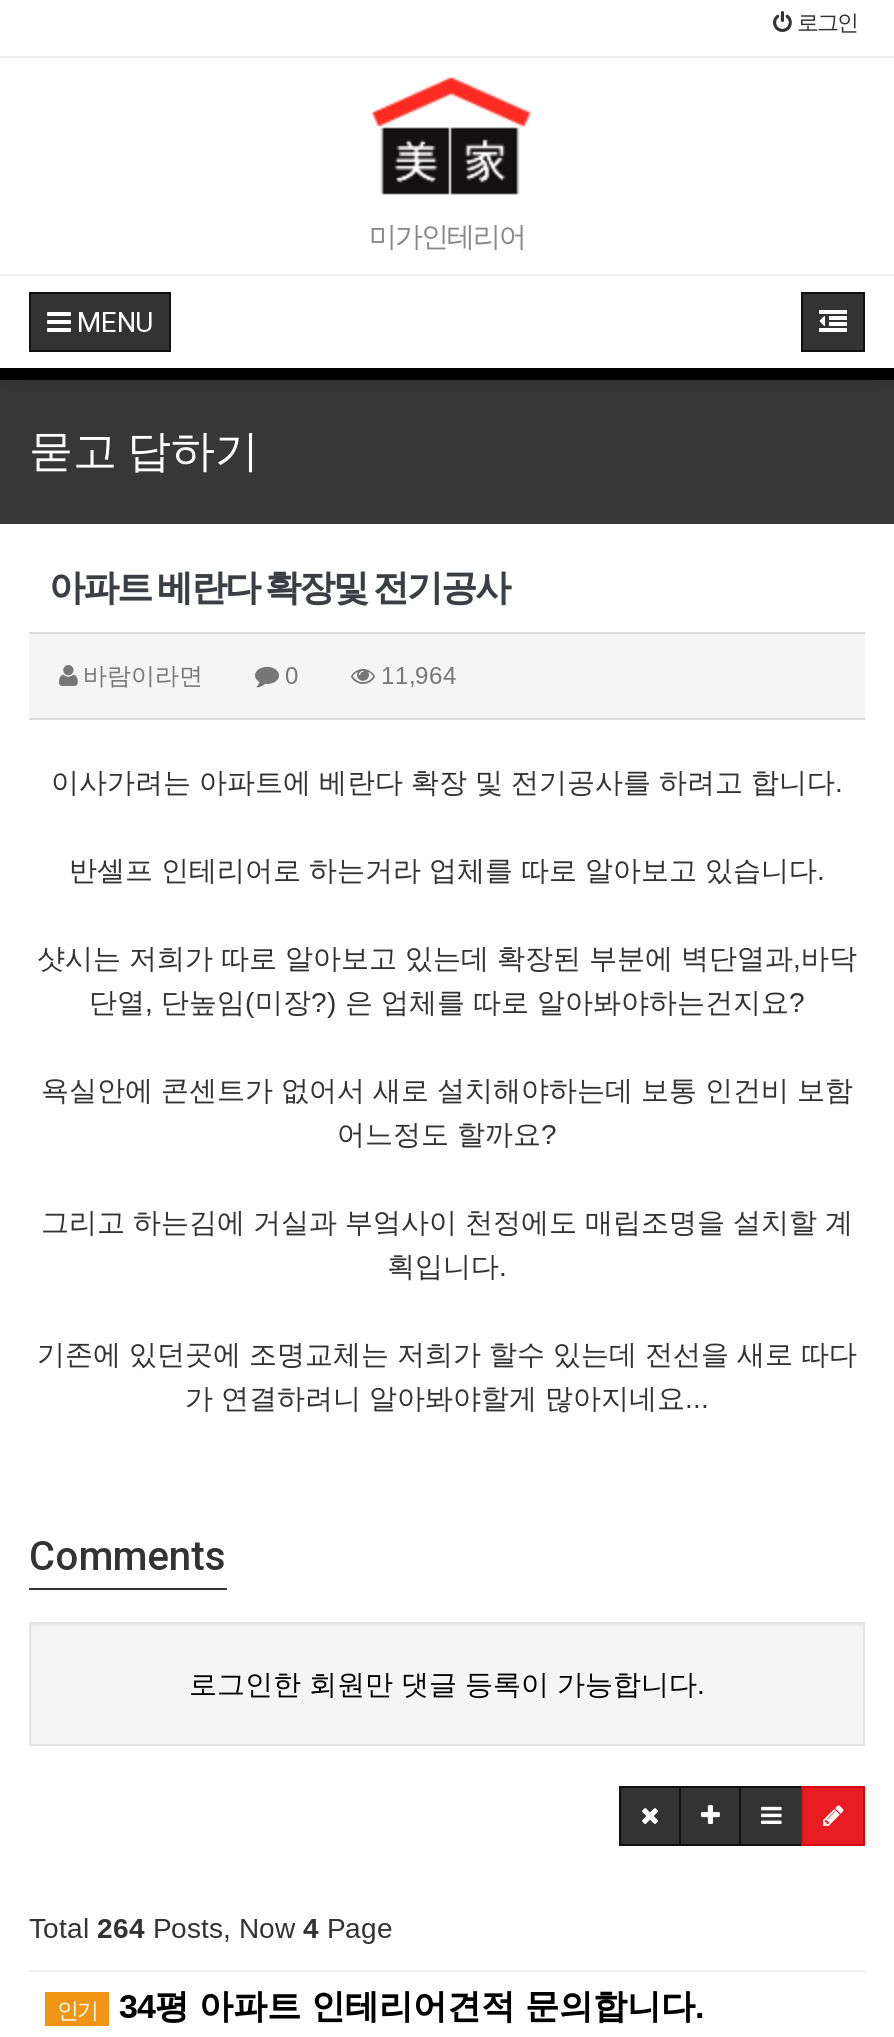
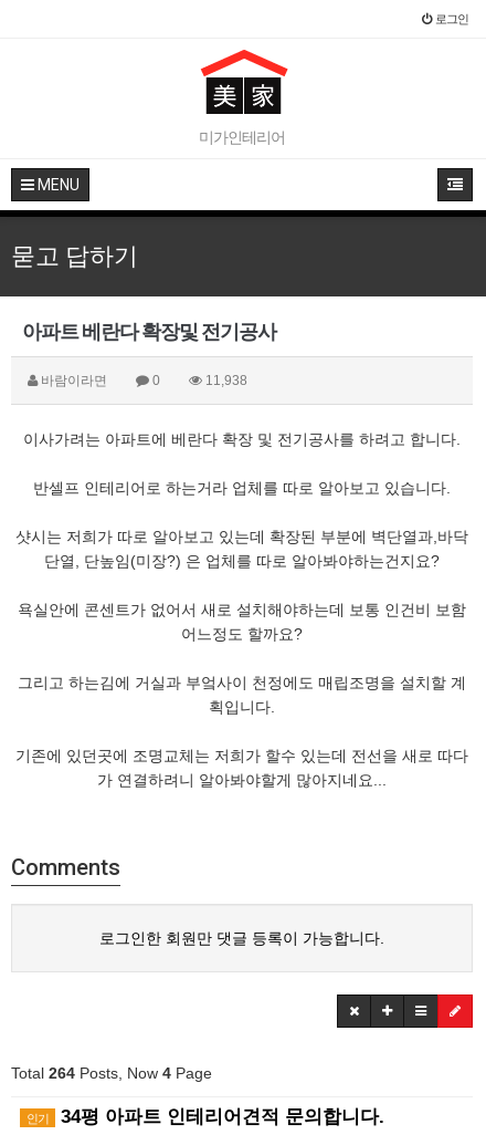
[375,662,457,690] 11,964 -> [202,373,247,388] 11,938

